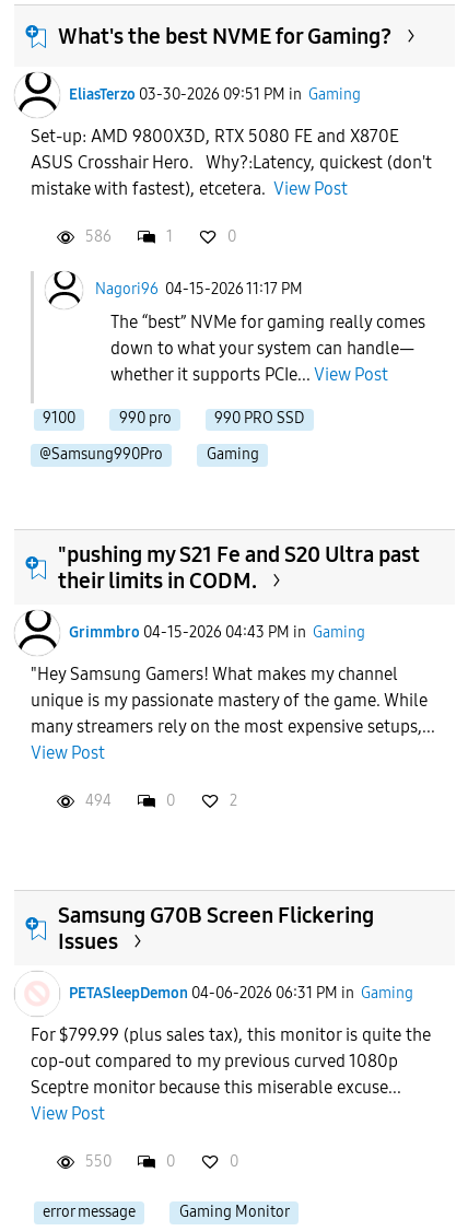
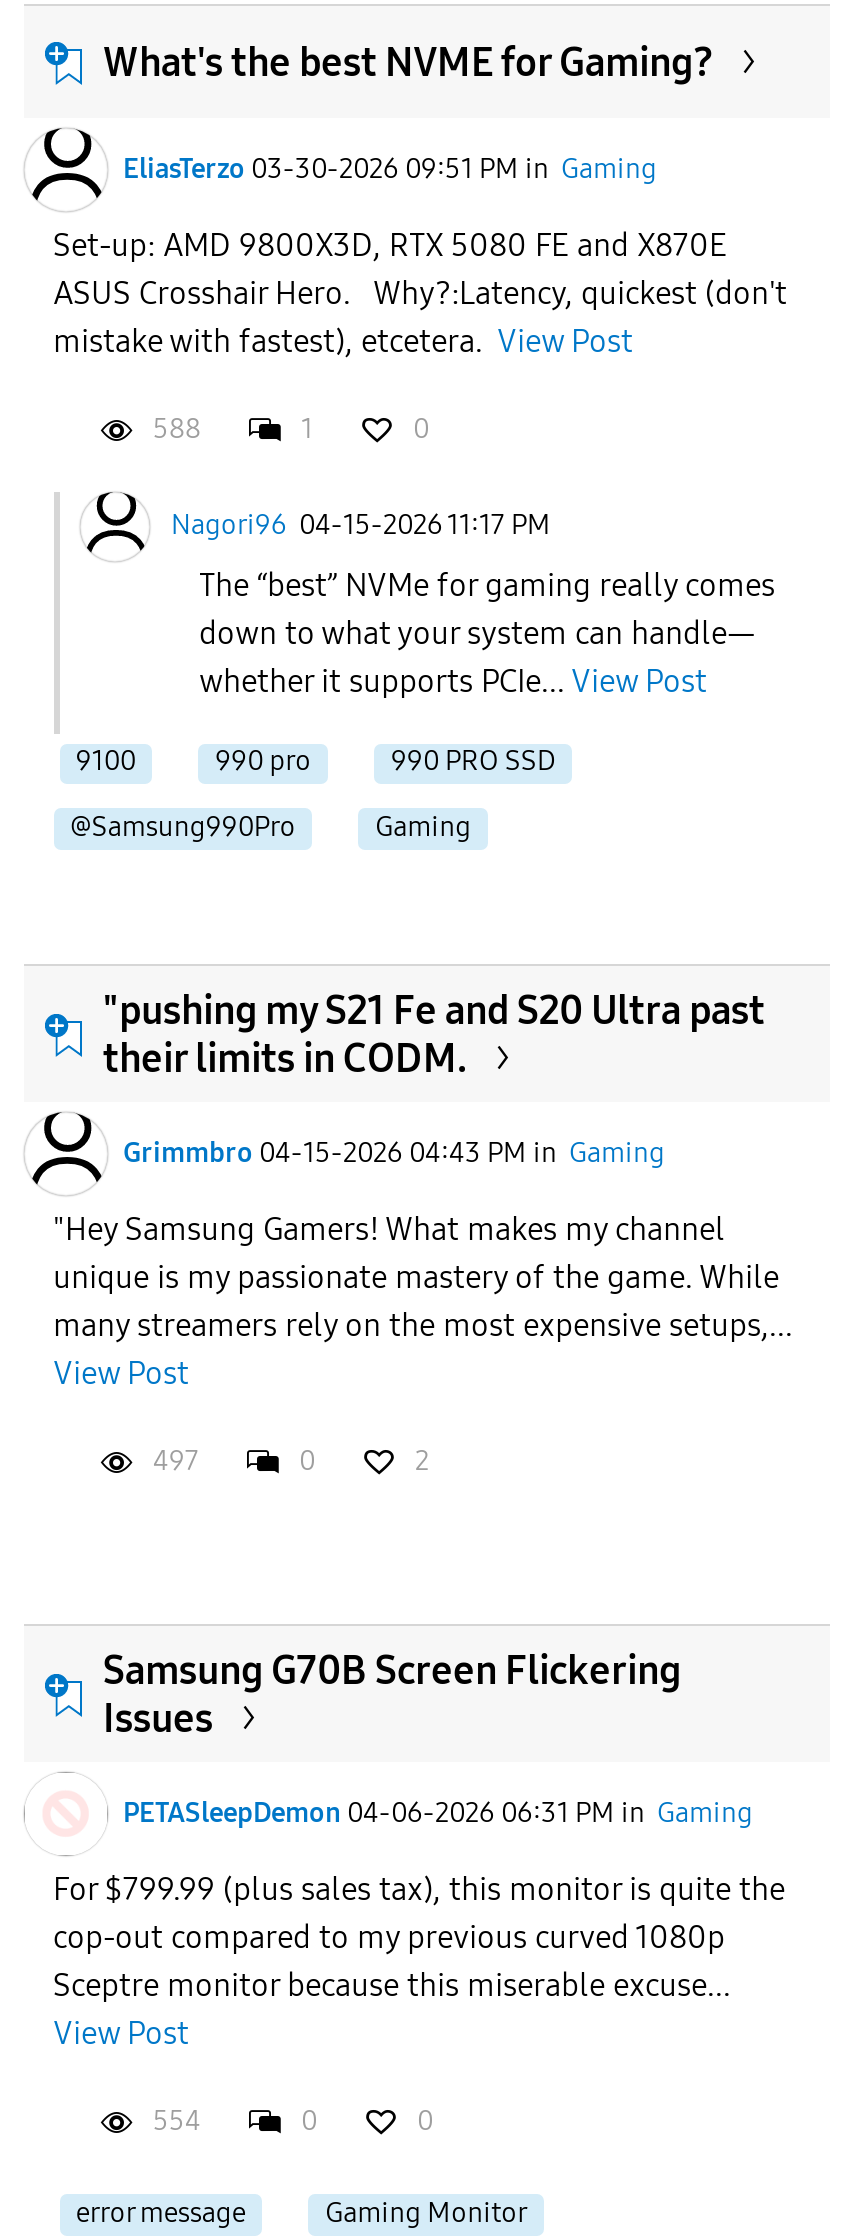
[85,227,111,245] 586 -> [153,411,201,445] 588
[85,791,111,810] 494 -> [153,1443,199,1477] 497
[85,1152,111,1170] 550 -> [153,2103,201,2137] 554

